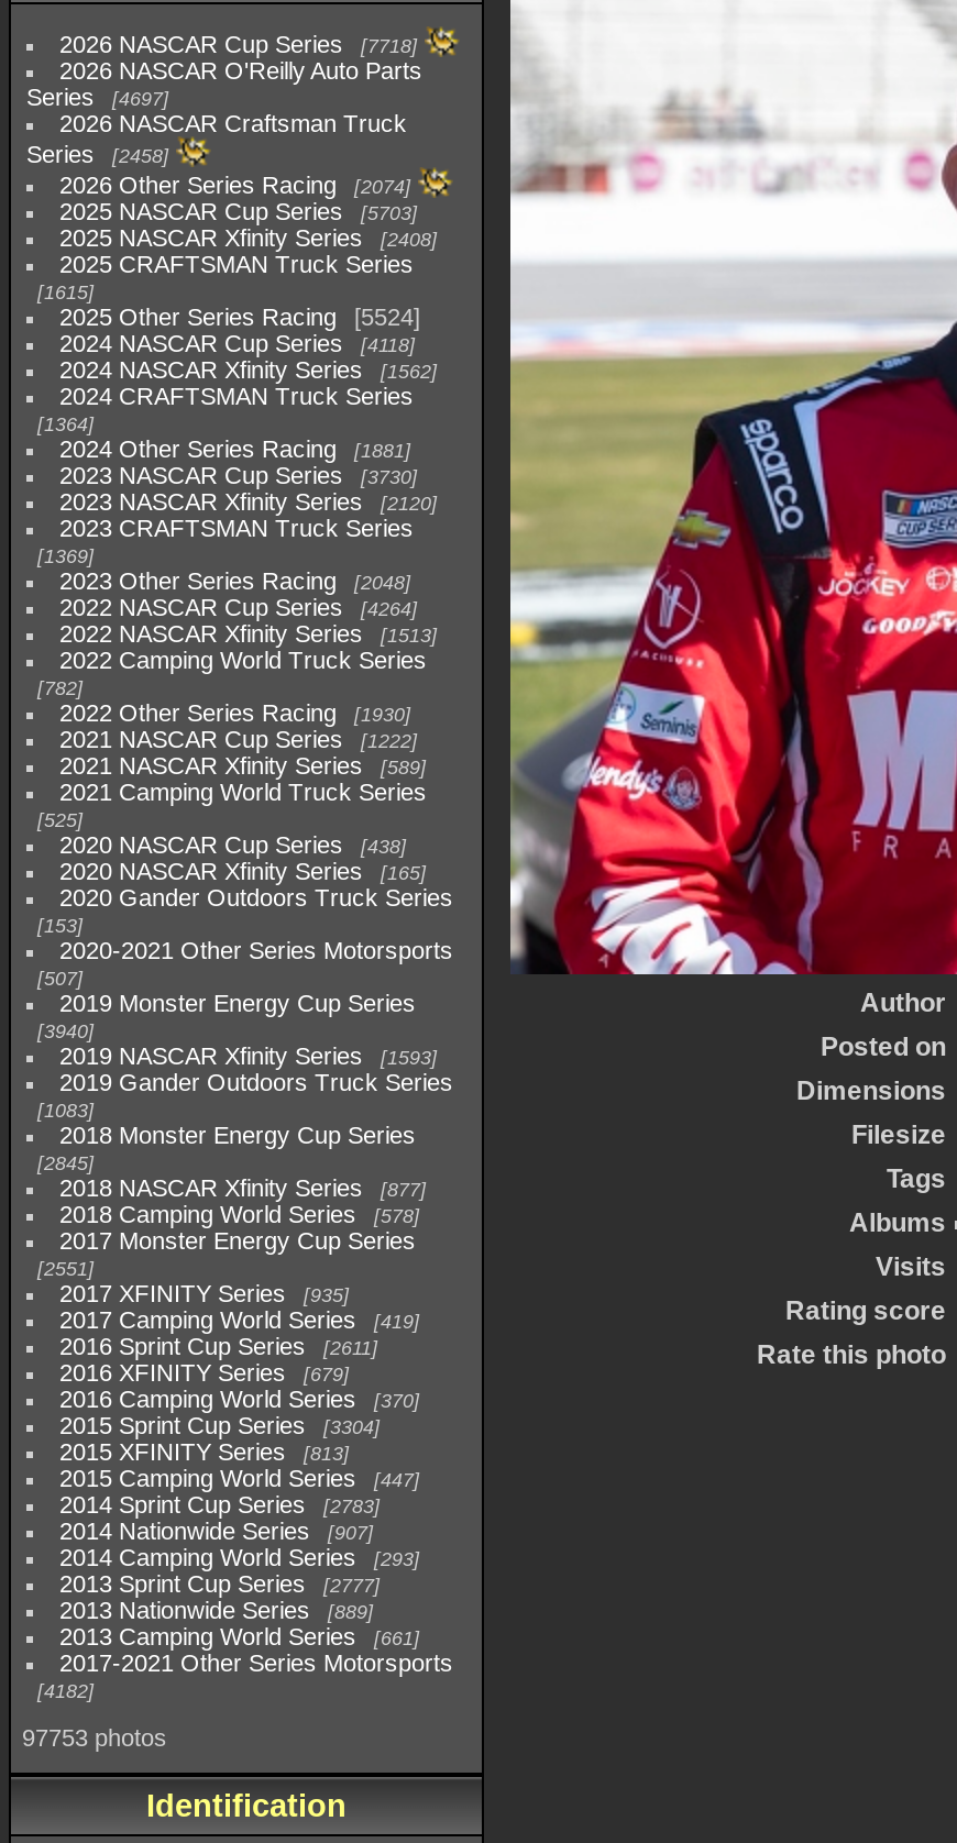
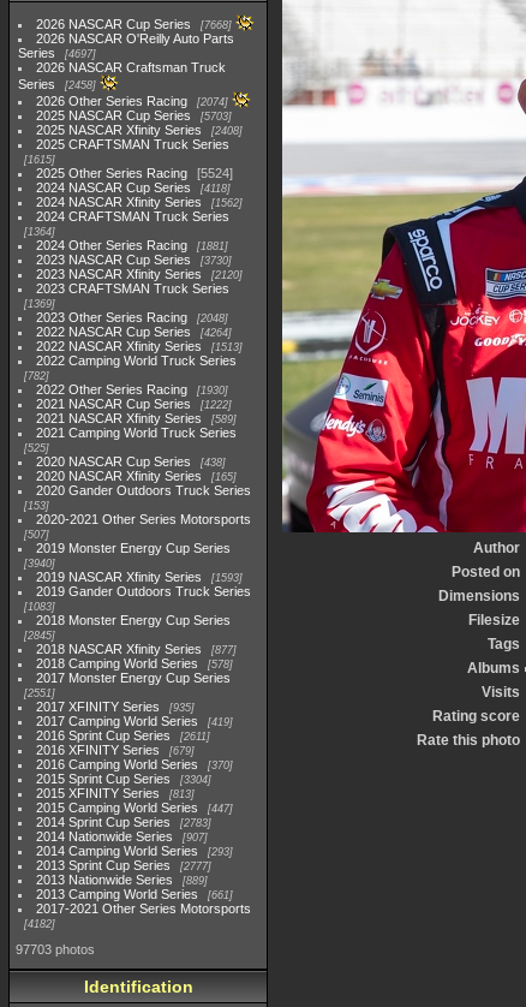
[59,31,411,57] 2026 NASCAR Cup Series 7718 -> [36,17,228,31] 2026 NASCAR Cup Series 7668
[22,1724,167,1751] 97753 photos -> [16,942,95,957] 97703 photos

